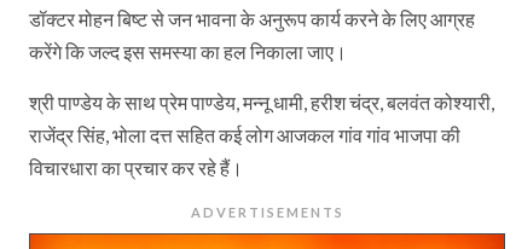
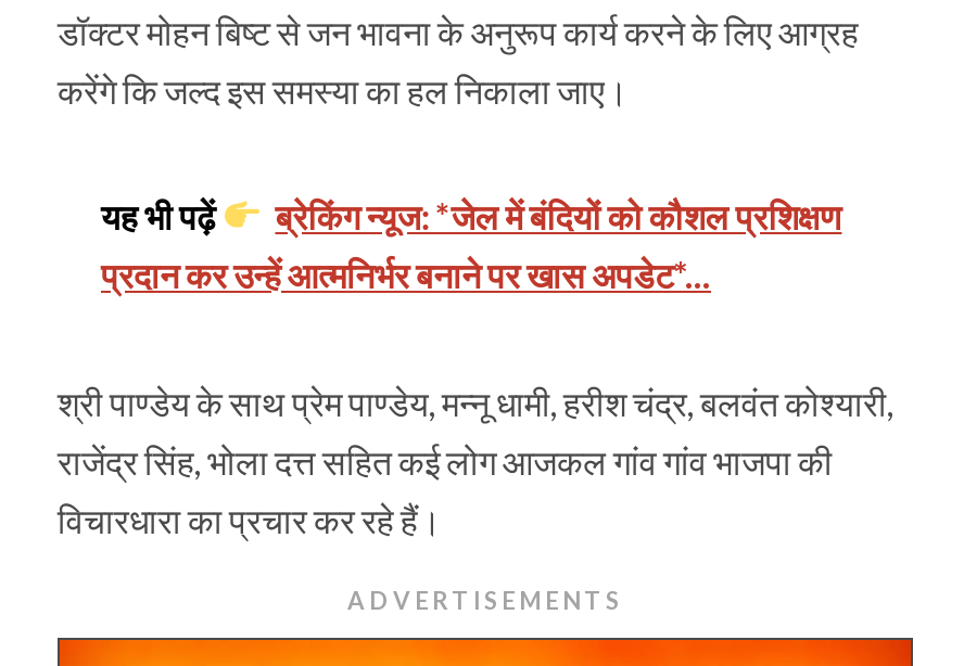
none -> [101,194,842,294] यह भी पढ़ें | ब्रेकिंग न्यूज: *जेल में बंदियों को कौशल प्रशिक्षण | प्रदान कर उन्हें आत्मनिर्भर बनाने पर खास अपडेट*...

